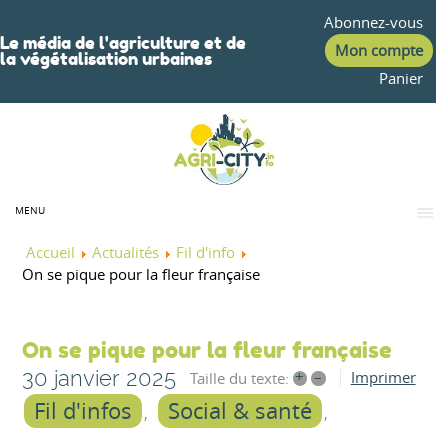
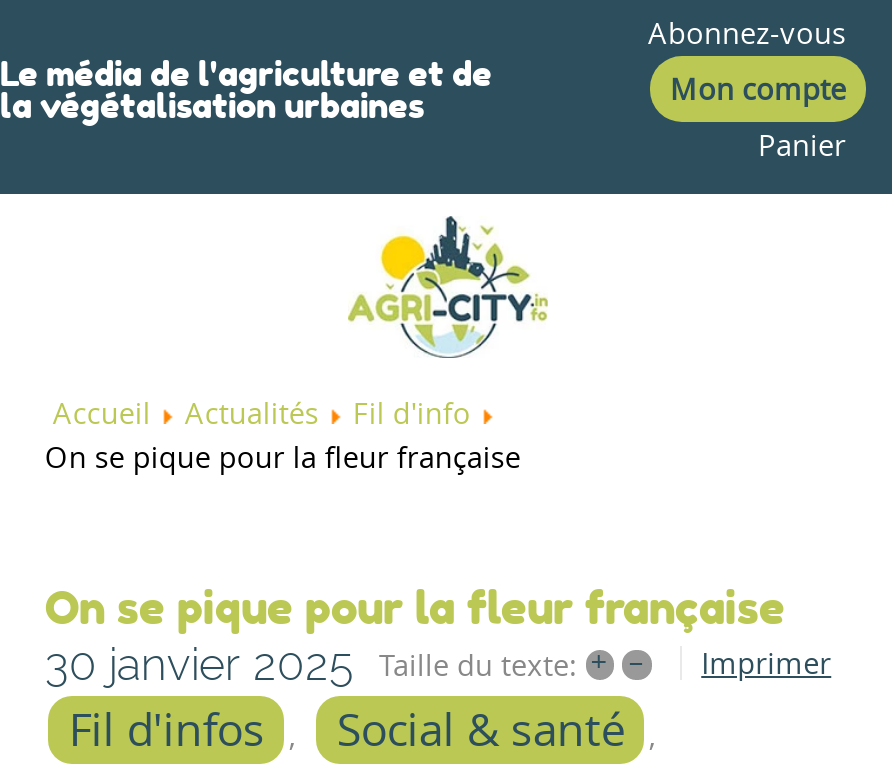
[15,204,45,217] MENU -> none

